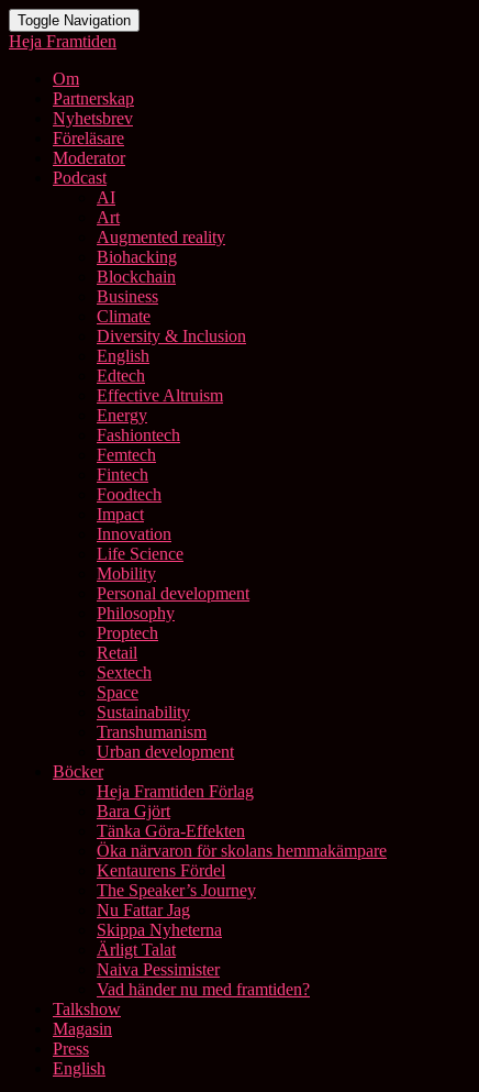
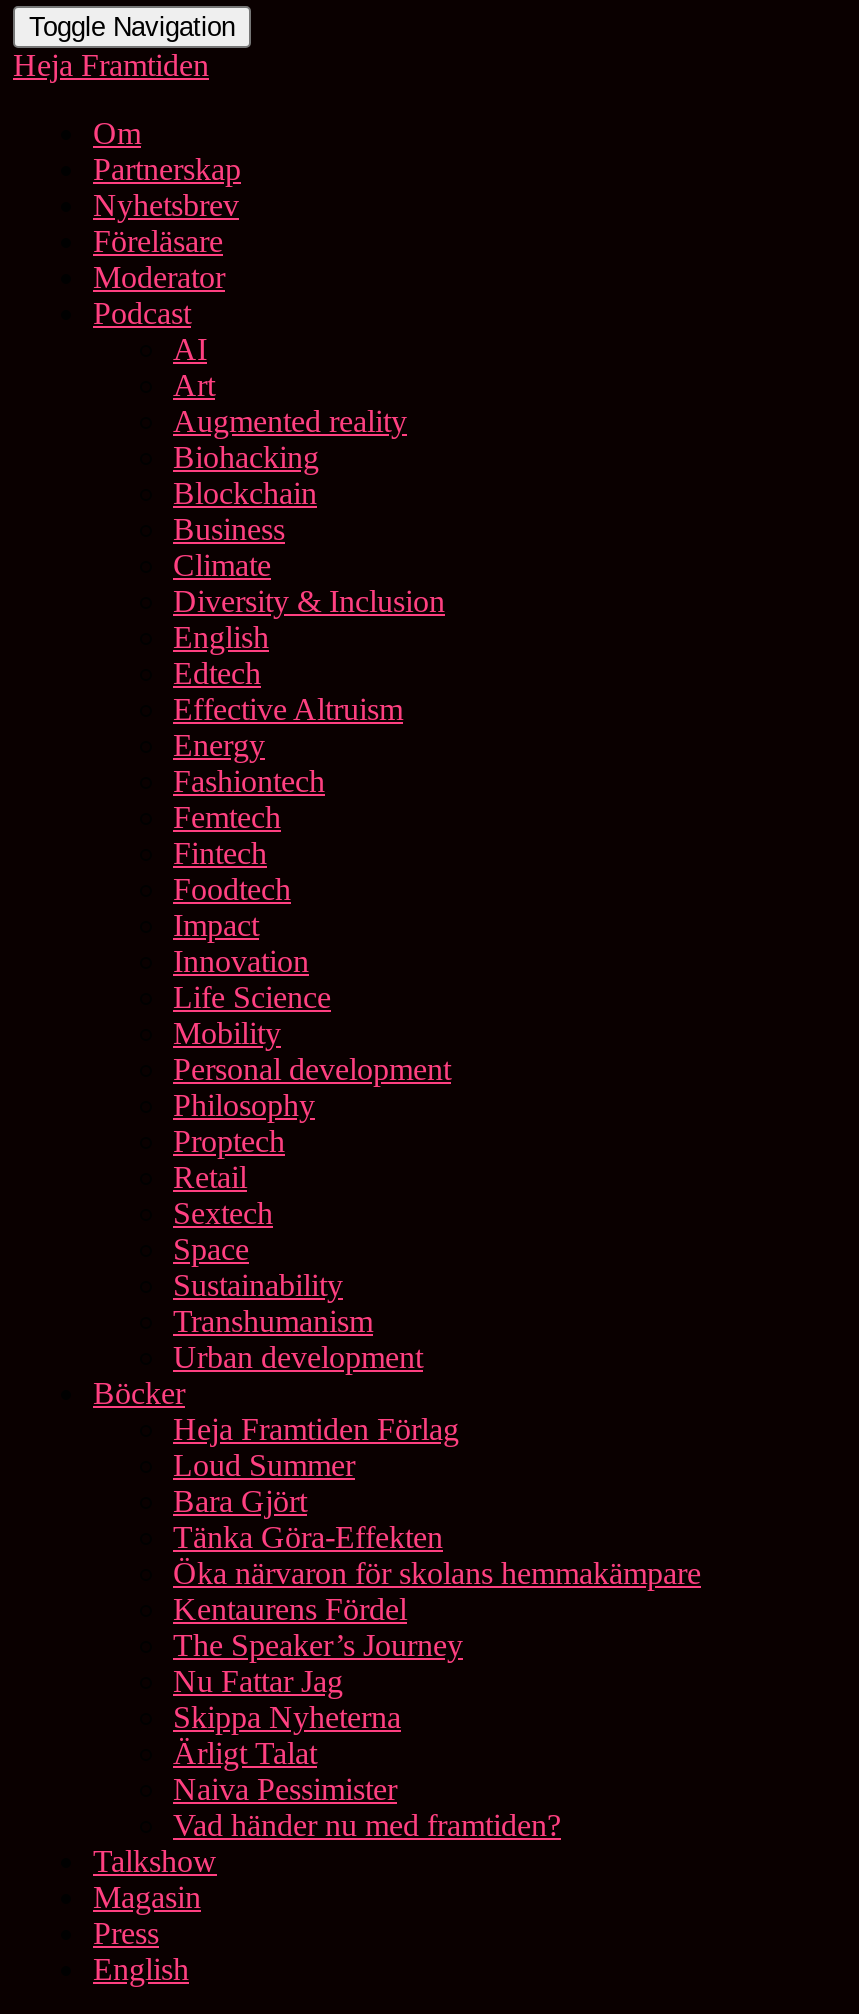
none -> [173,1448,355,1482] Loud Summer

